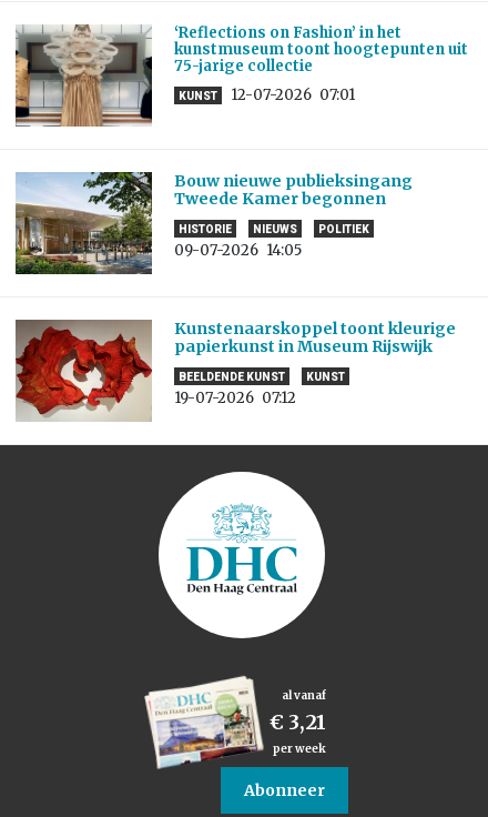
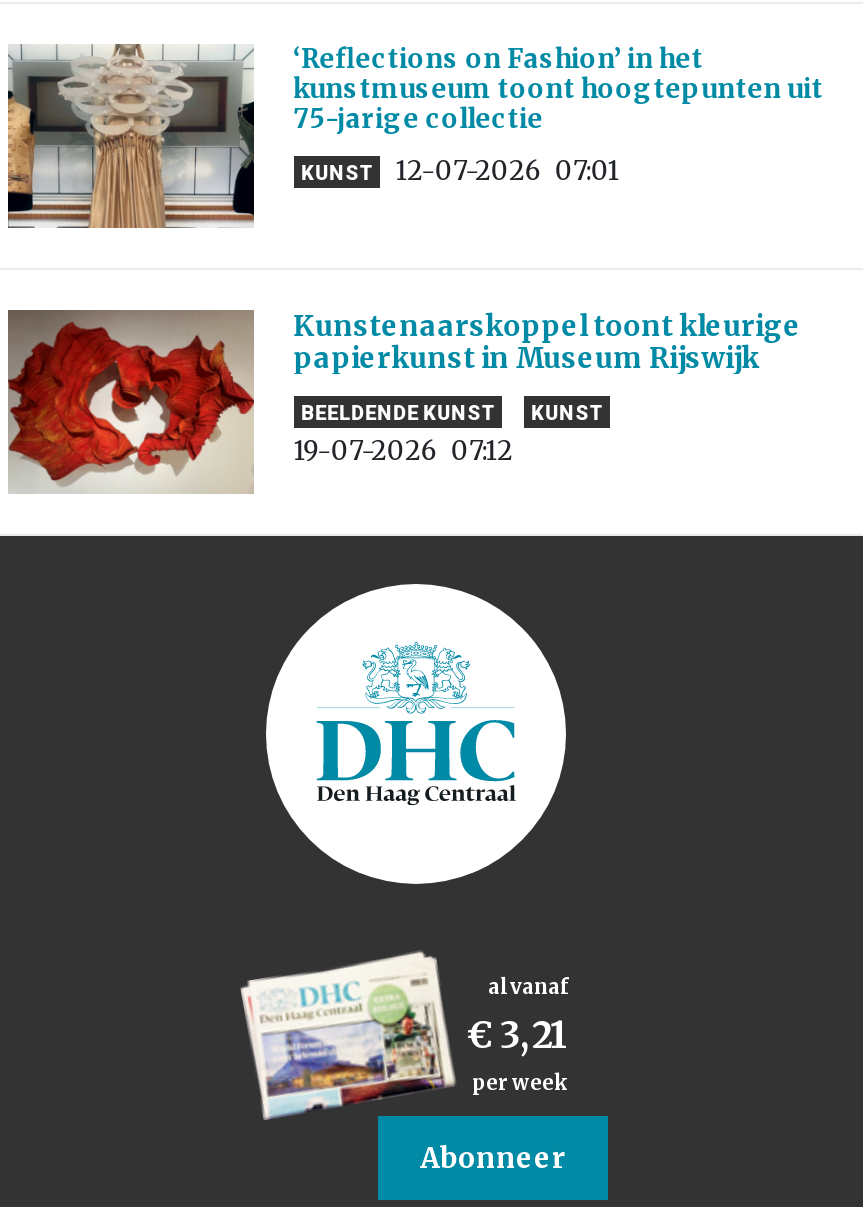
[16,171,412,275] [image] | Bouw nieuwe publieksingang | Tweede Kamer begonnen | HISTORIE | NIEUWS | POLITIEK | 09-07-2026 14:05 -> none

